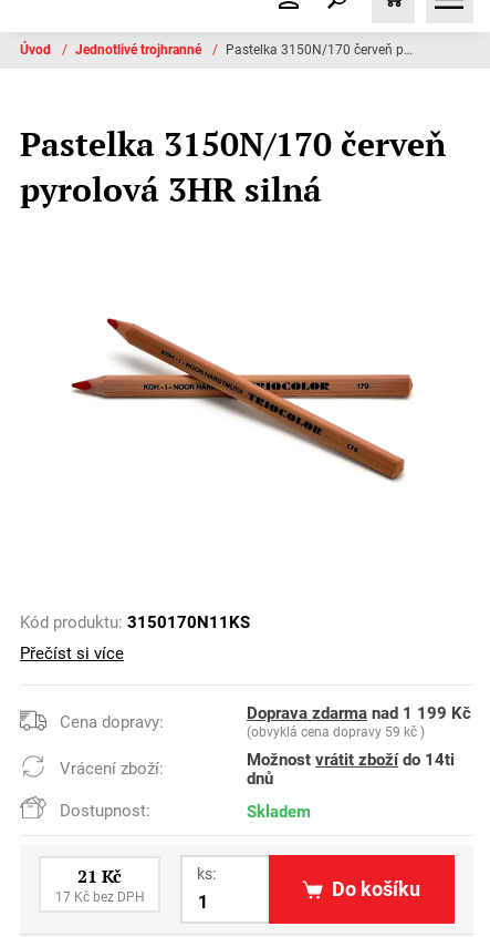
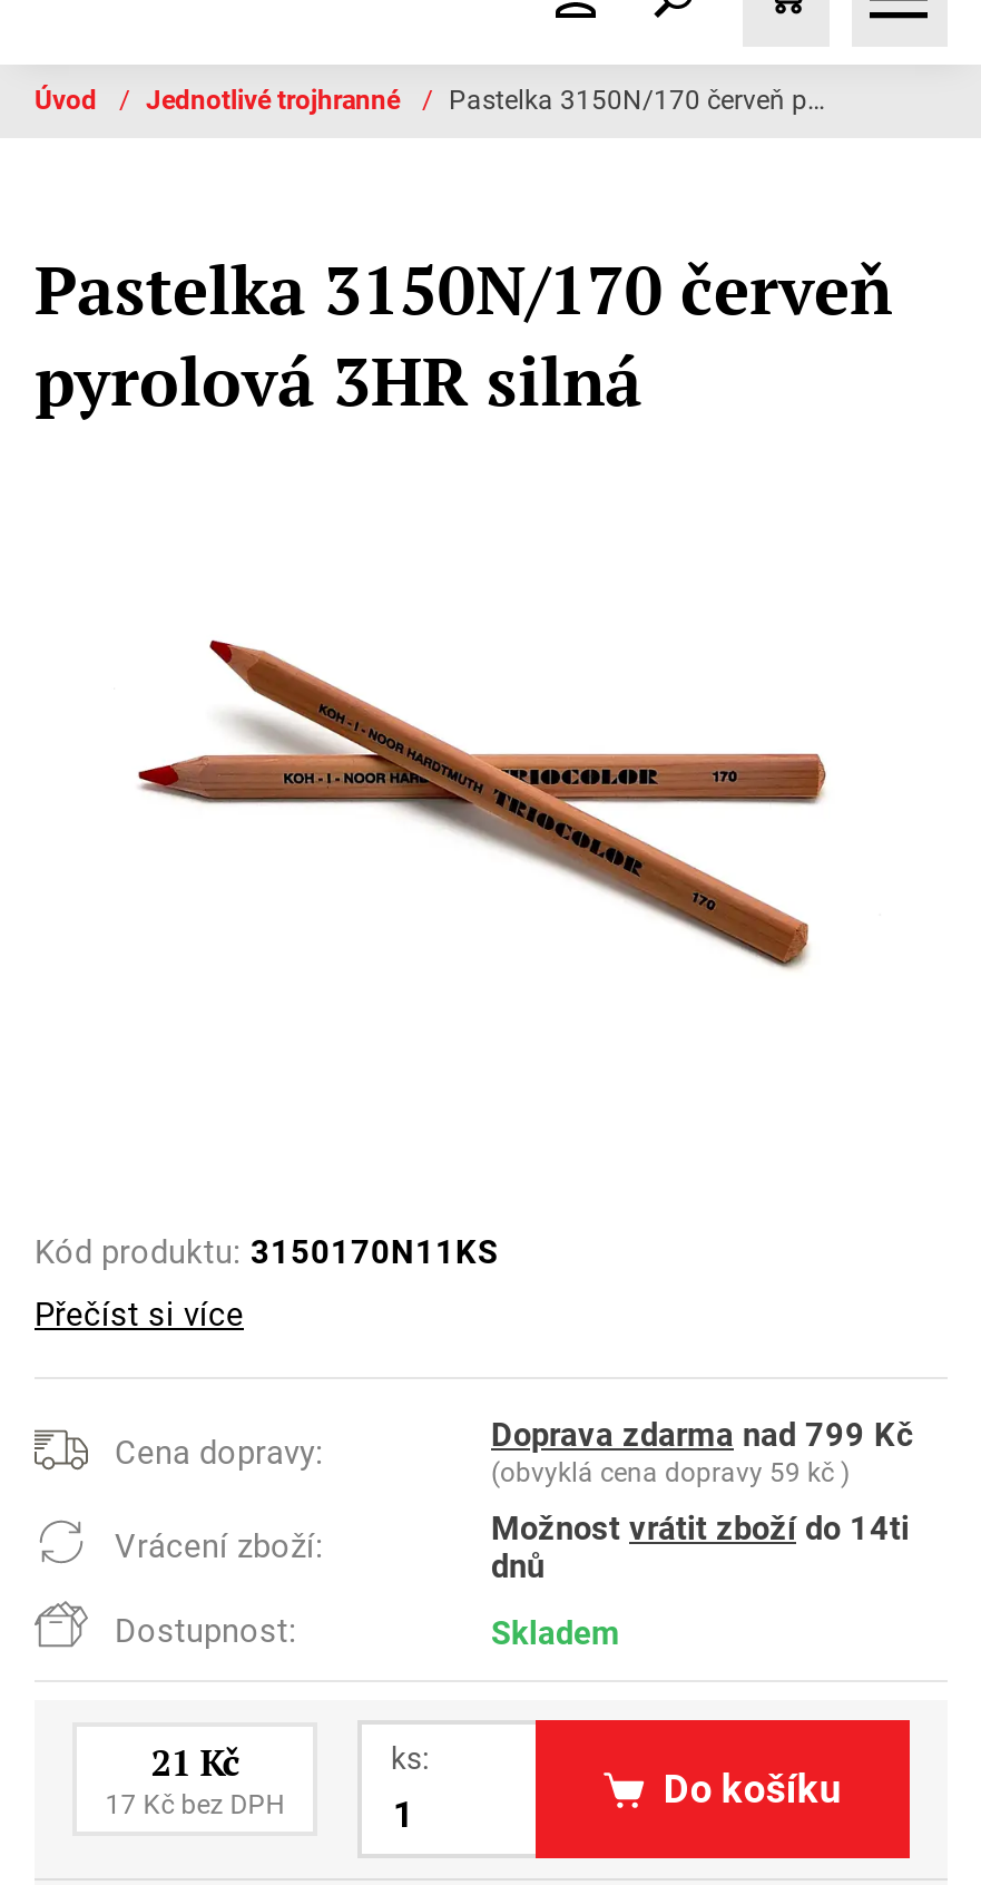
[247,703,471,723] Doprava zdarma nad 1 199 Kč -> [491,1414,914,1455] Doprava zdarma nad 799 Kč

